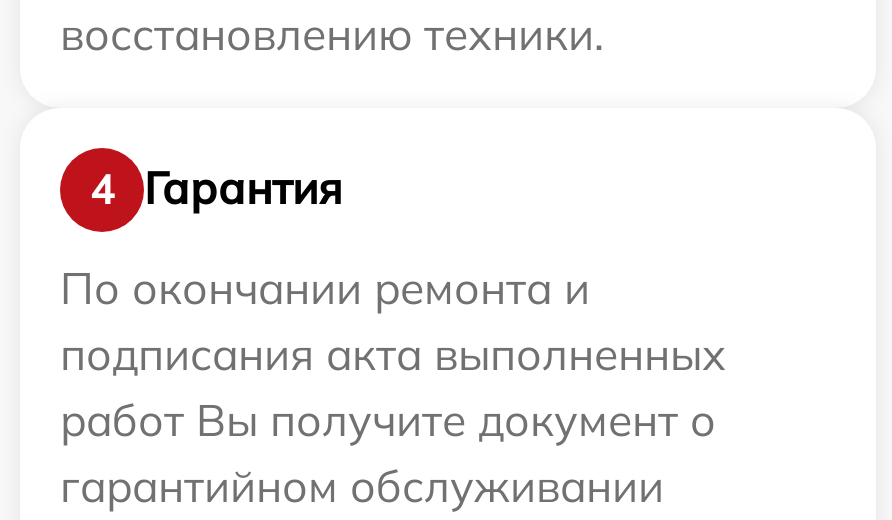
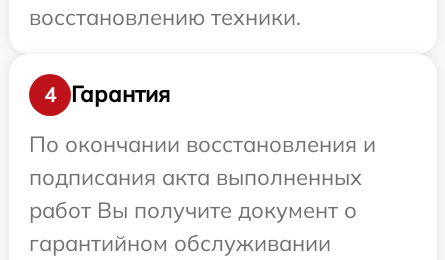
[60,259,590,315] По окончании ремонта и -> [29,129,376,157] По окончании восстановления и

